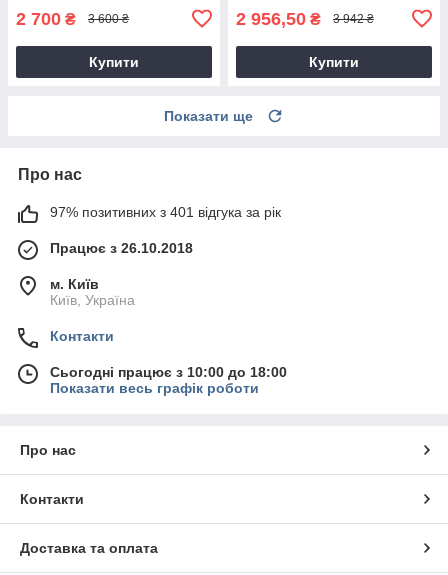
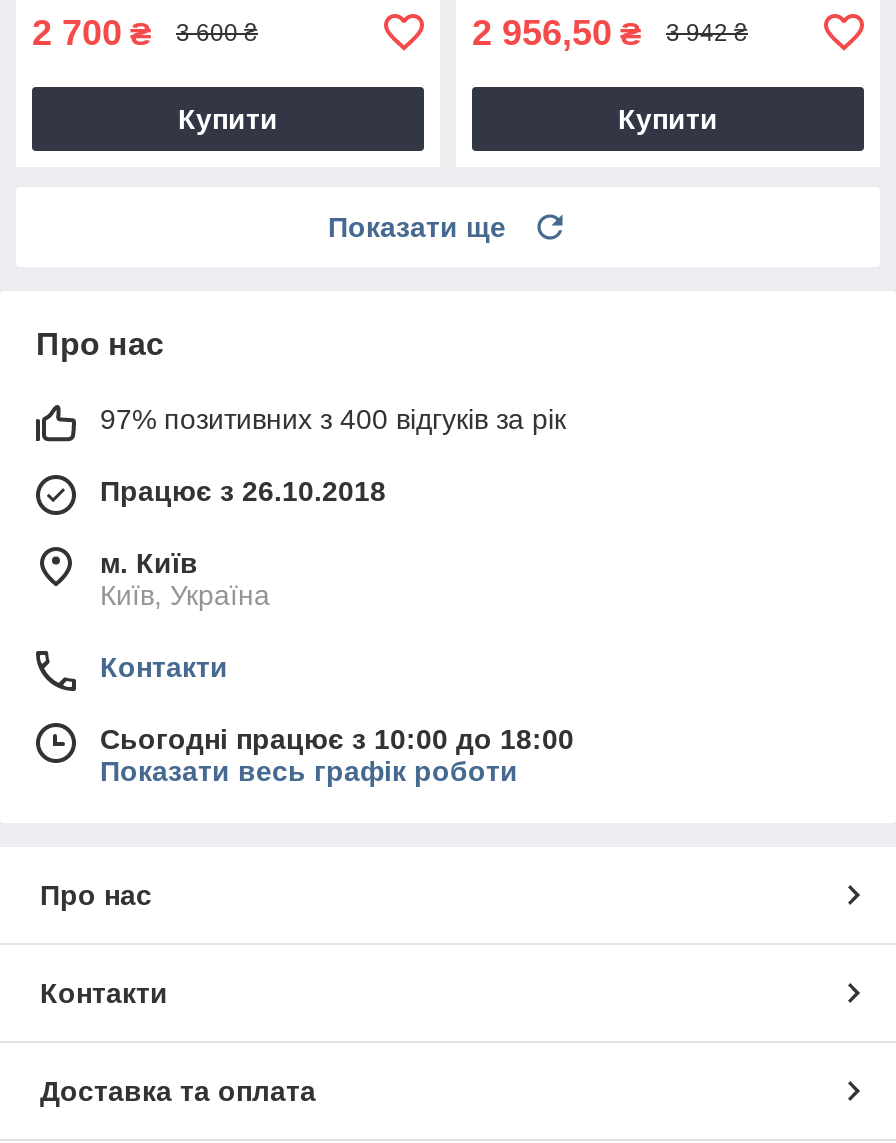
[50,204,281,220] 97% позитивних з 401 відгука за рік -> [100,402,566,434] 97% позитивних з 400 відгуків за рік

